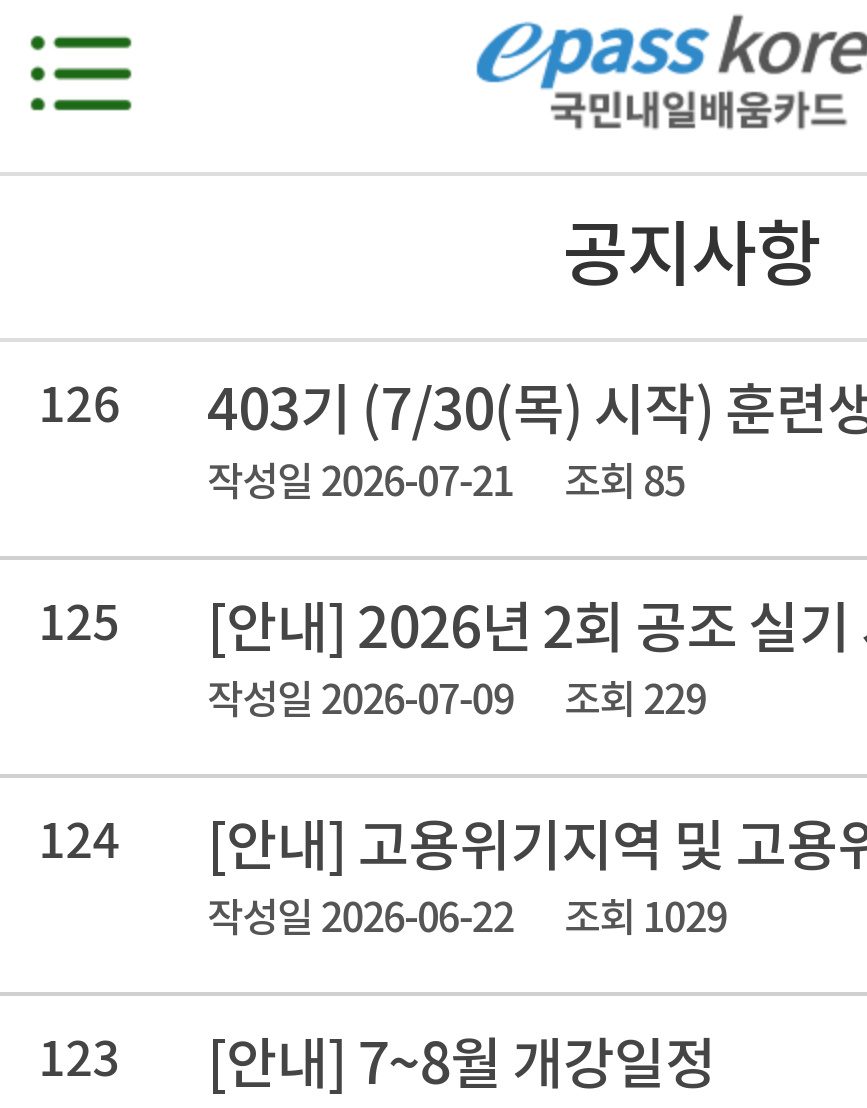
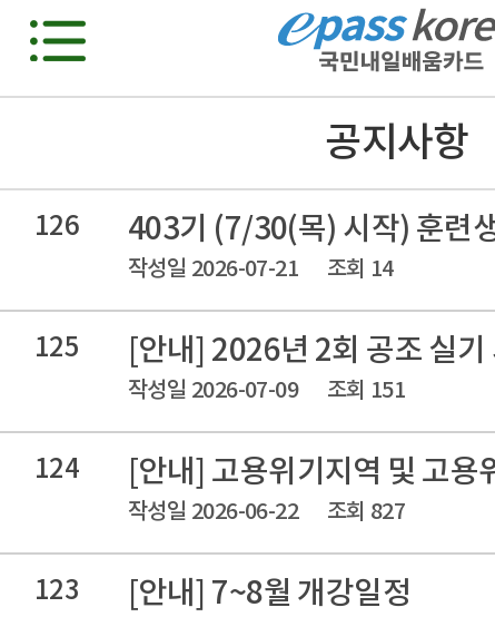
[207,456,685,508] 작성일 2026-07-21 조회 85 -> [128,254,394,283] 작성일 2026-07-21 조회 14
[207,674,706,726] 작성일 2026-07-09 조회 229 -> [128,375,405,404] 작성일 2026-07-09 조회 151
[207,892,726,944] 작성일 2026-06-22 조회 1029 -> [128,497,405,526] 작성일 2026-06-22 조회 827

